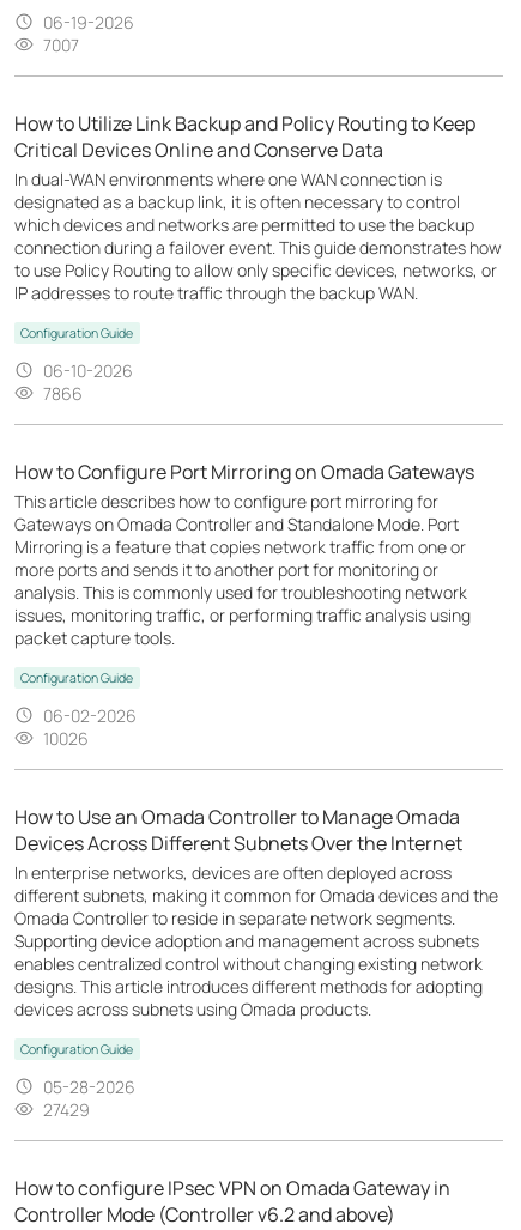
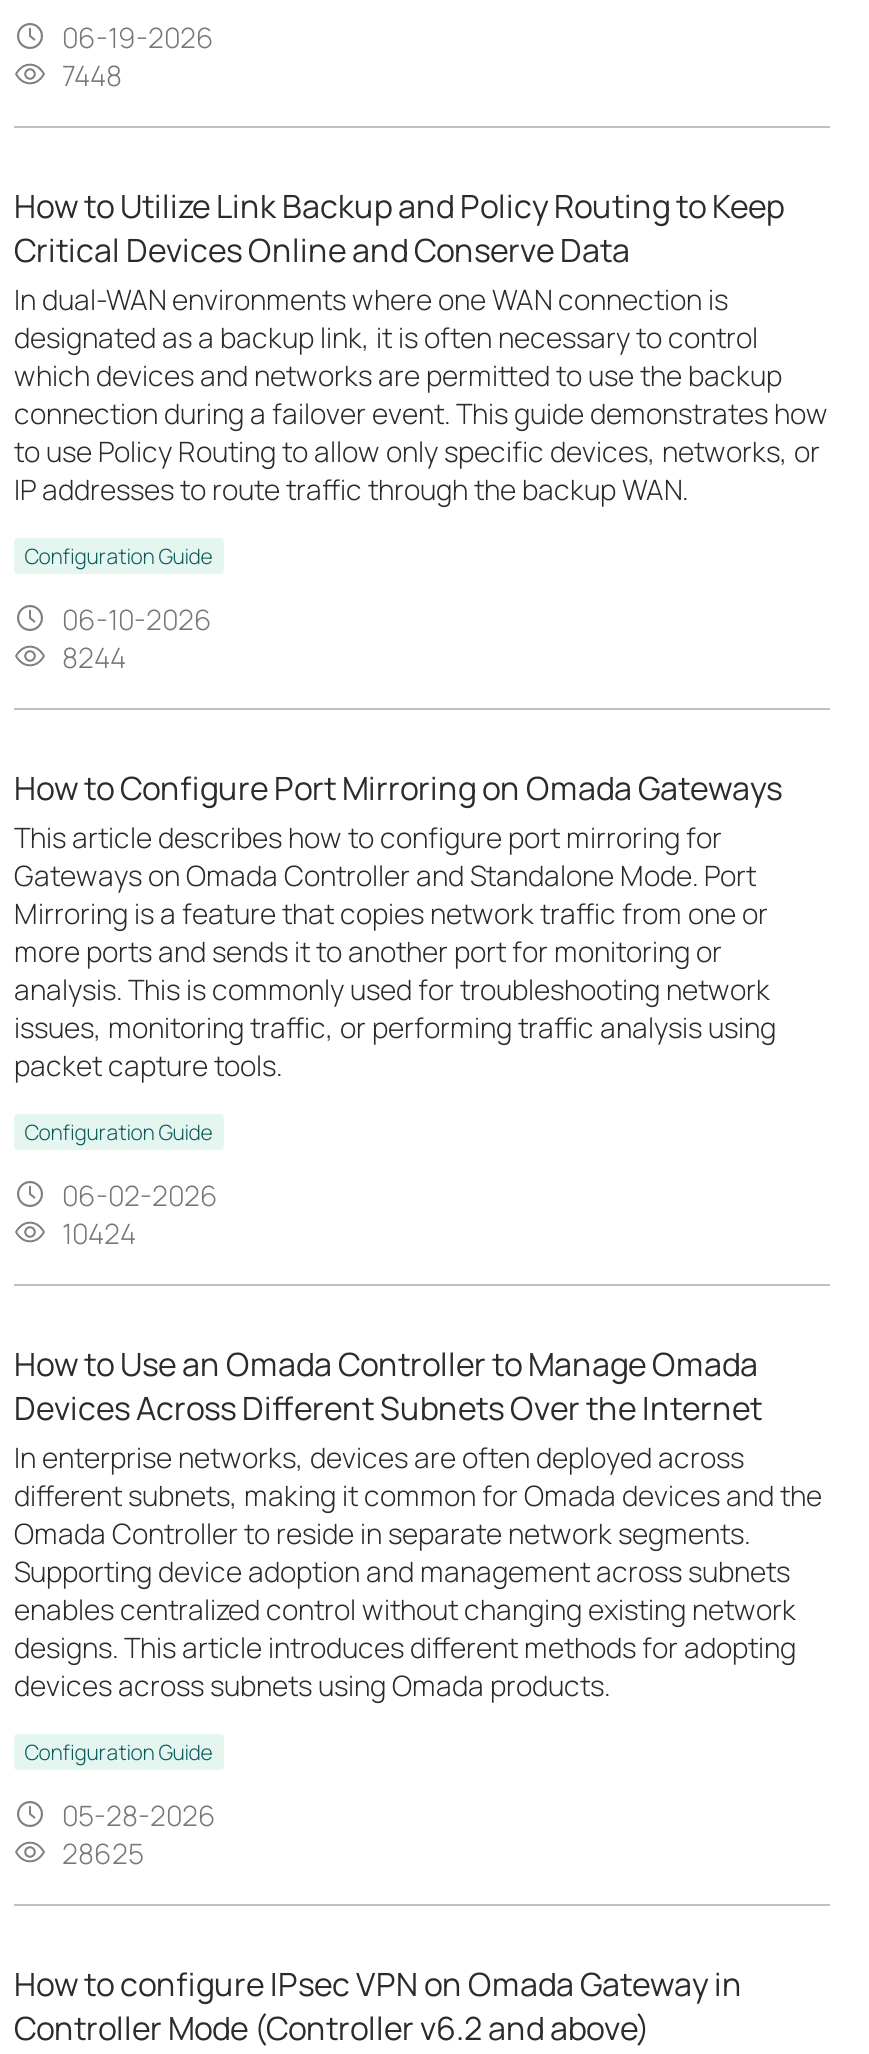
[43,33,79,56] 7007 -> [62,56,122,94] 7448
[43,382,83,405] 7866 -> [62,638,126,676] 8244
[43,727,89,749] 10026 -> [62,1214,136,1252] 10424
[43,1098,90,1121] 27429 -> [62,1834,144,1872] 28625

